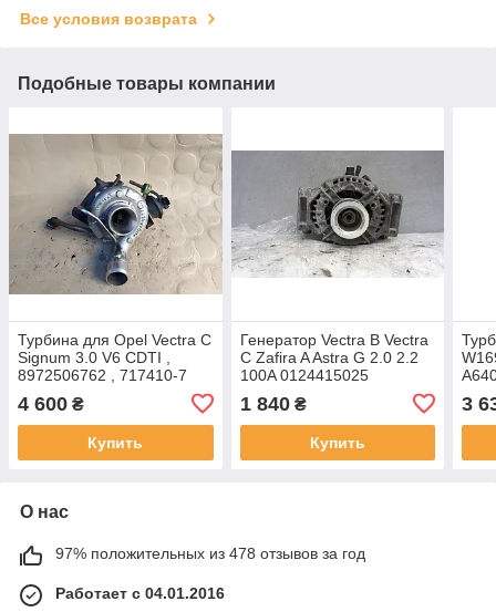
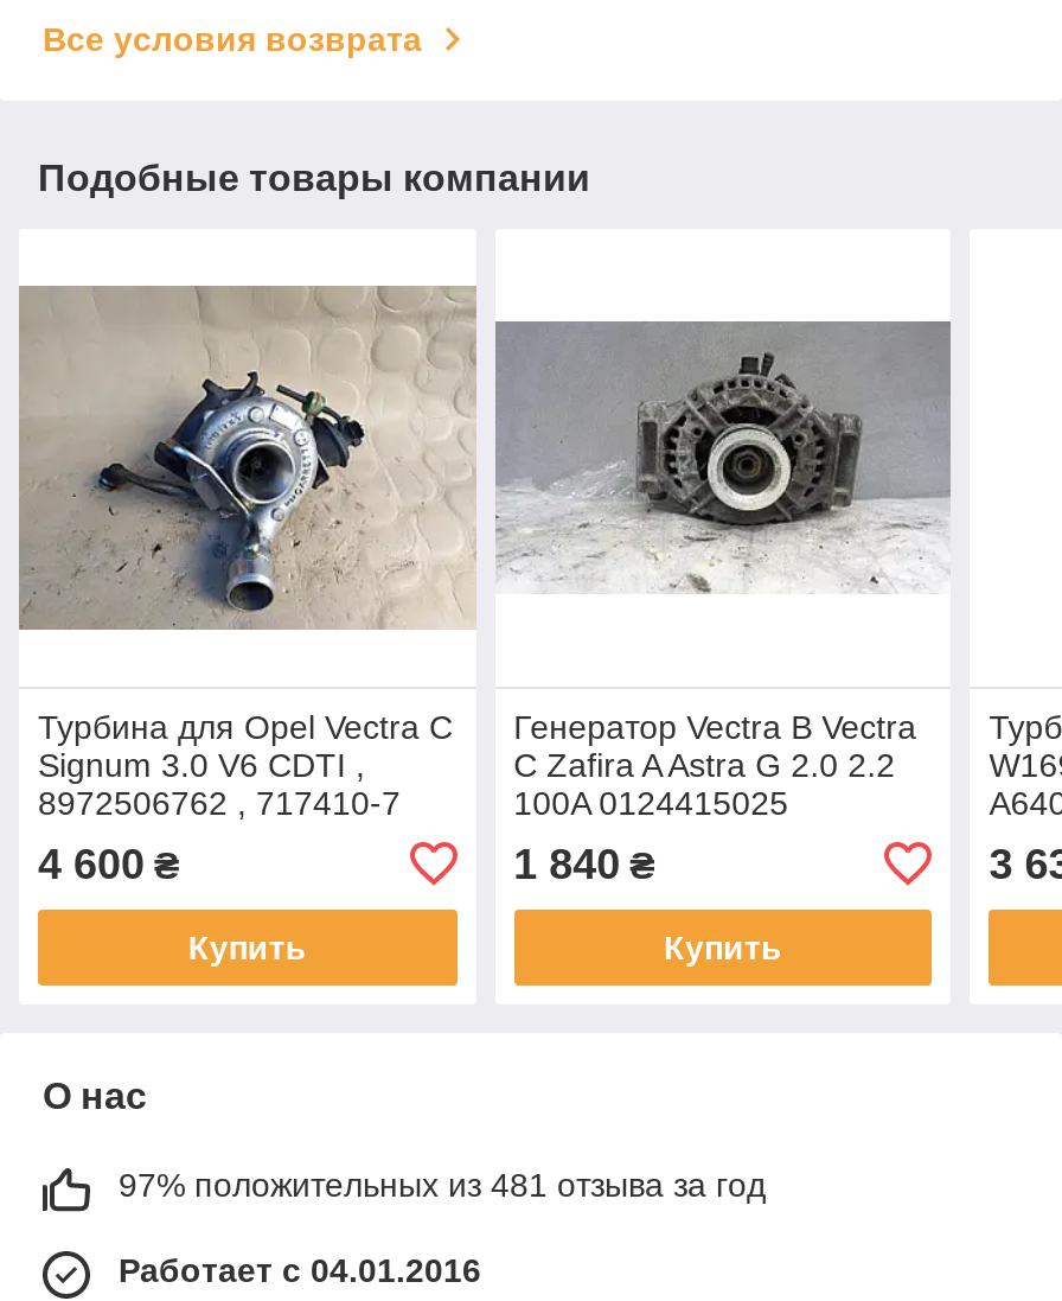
[55,544,365,562] 97% положительных из 478 отзывов за год -> [119,1165,766,1203] 97% положительных из 481 отзыва за год

